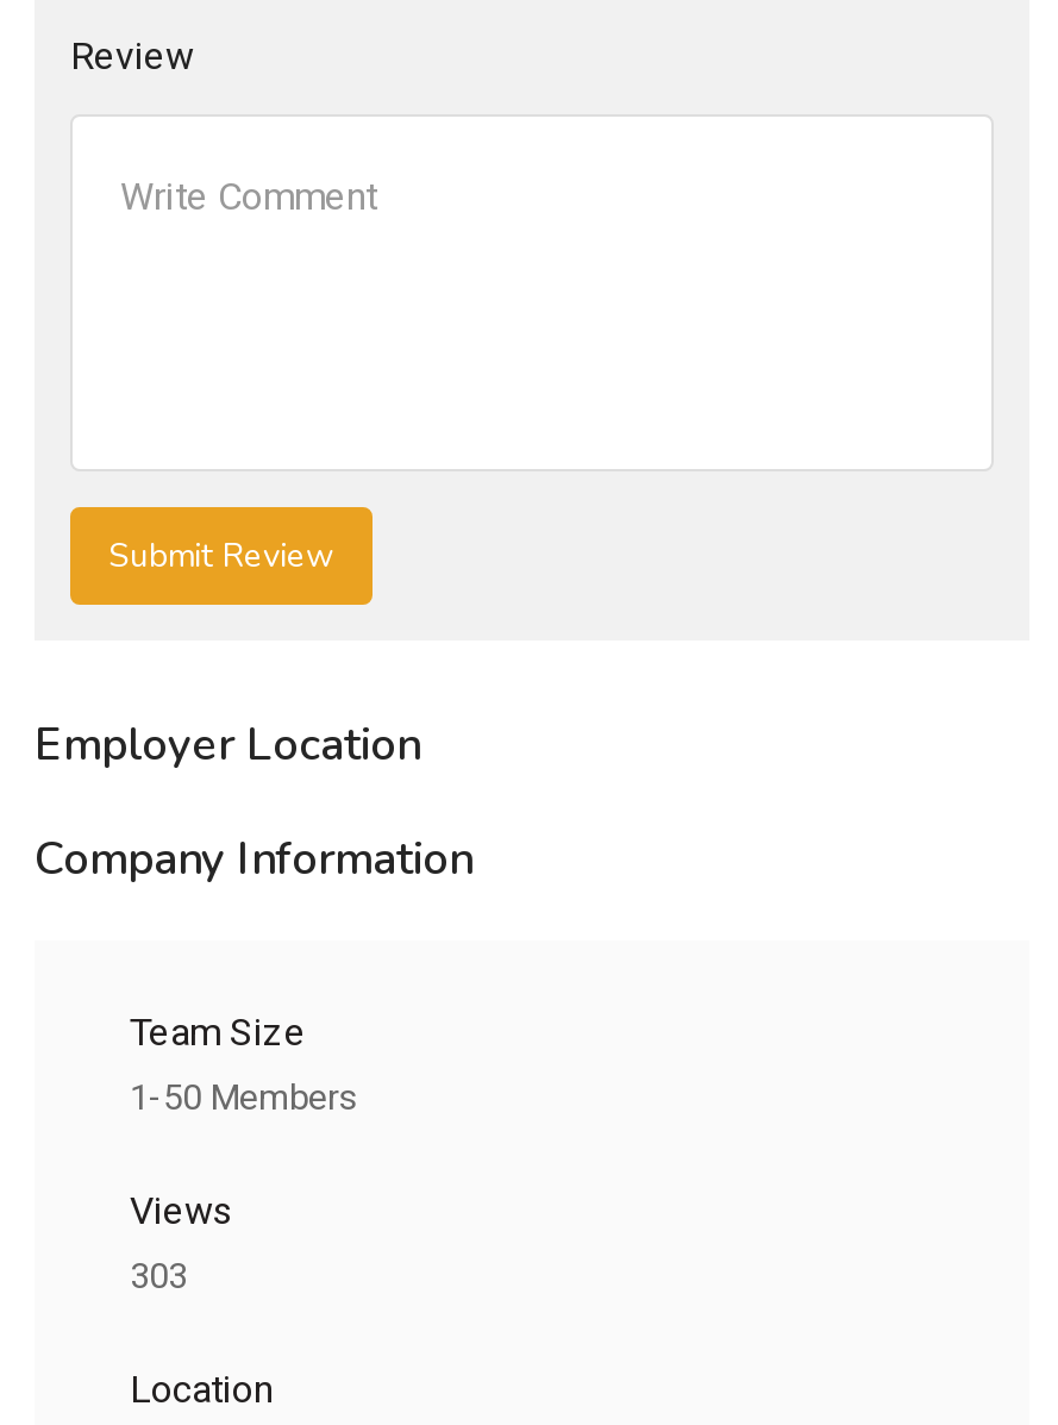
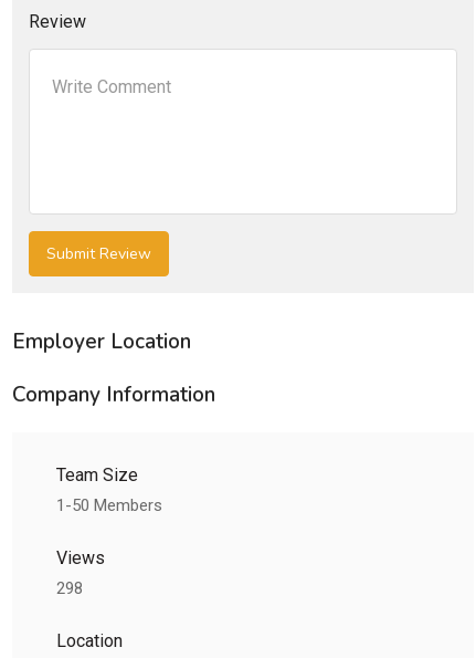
[130,1255,187,1298] 303 -> [56,579,83,599] 298

